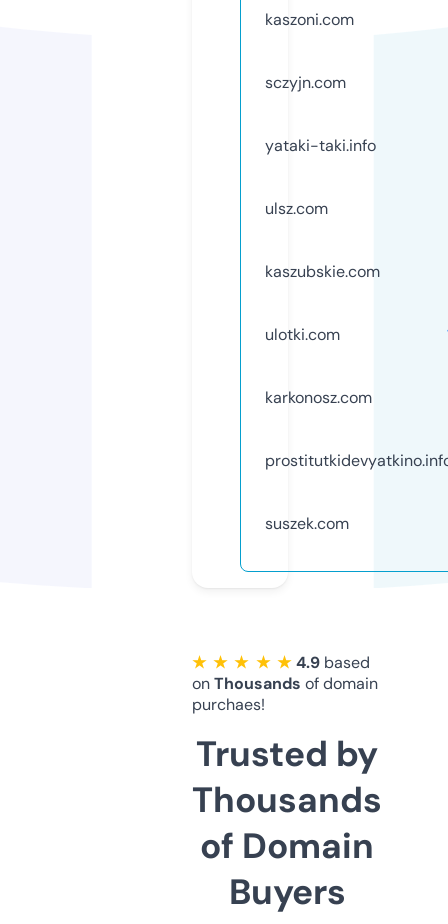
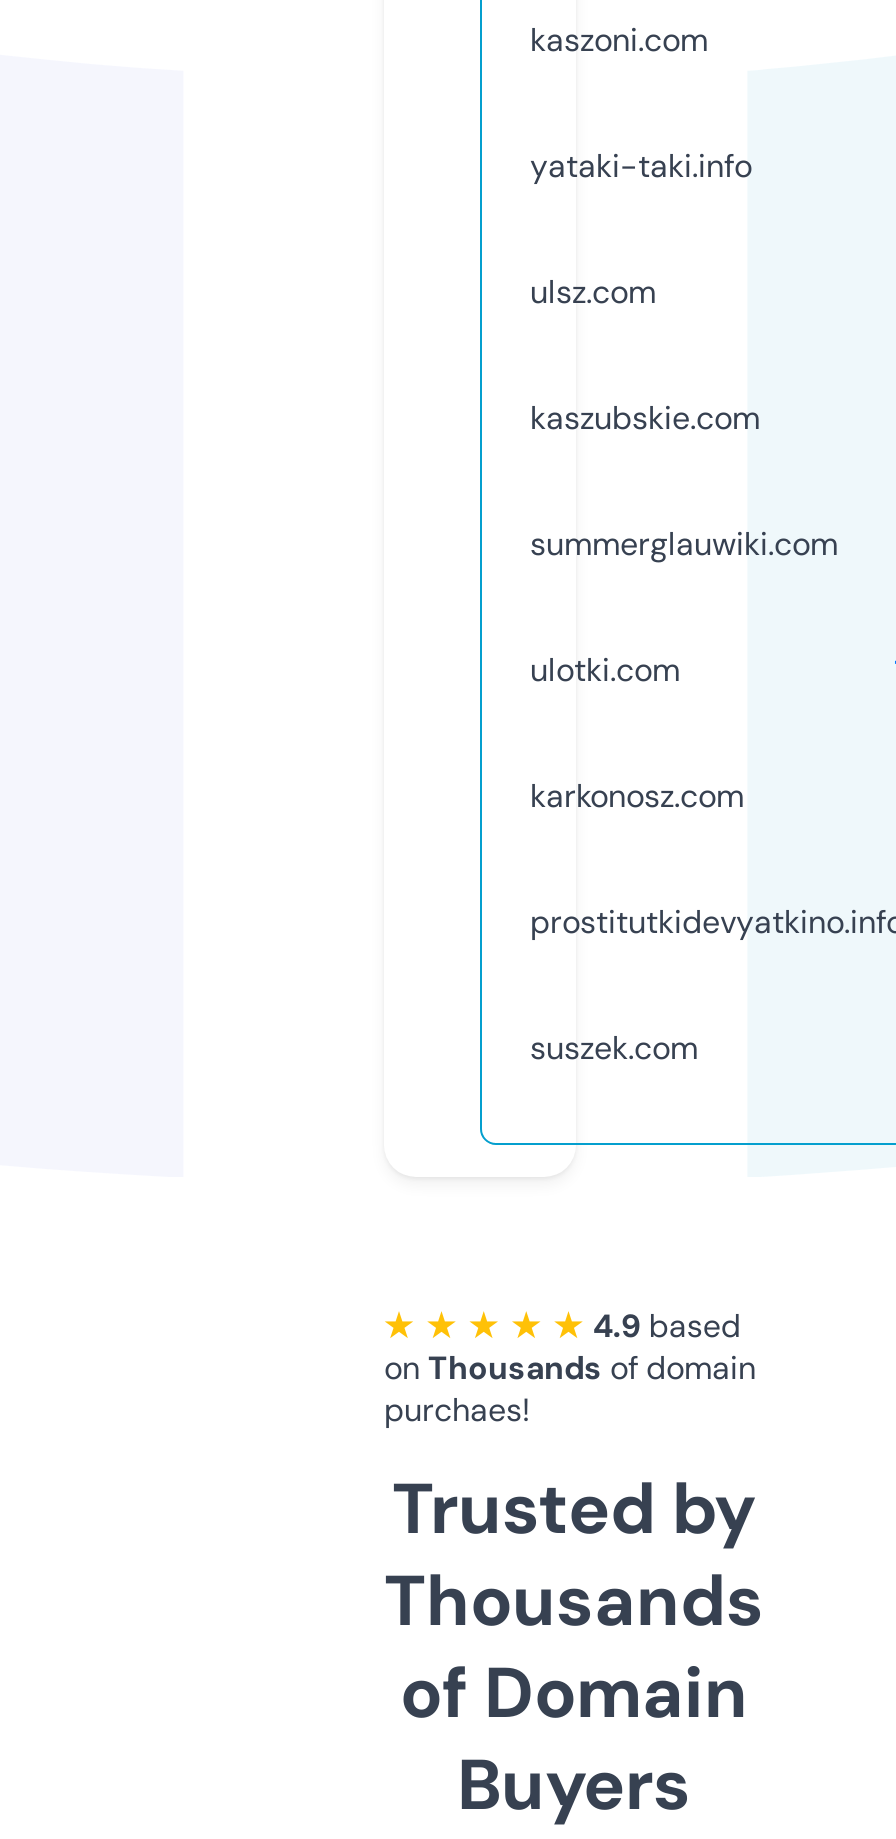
[265,72,346,93] sczyjn.com -> none
moved [265,135,380,282] -> [530,145,760,439]: yataki-taki.info | ulsz.com | kaszubskie.com
none -> [530,523,838,565] summerglauwiki.com

